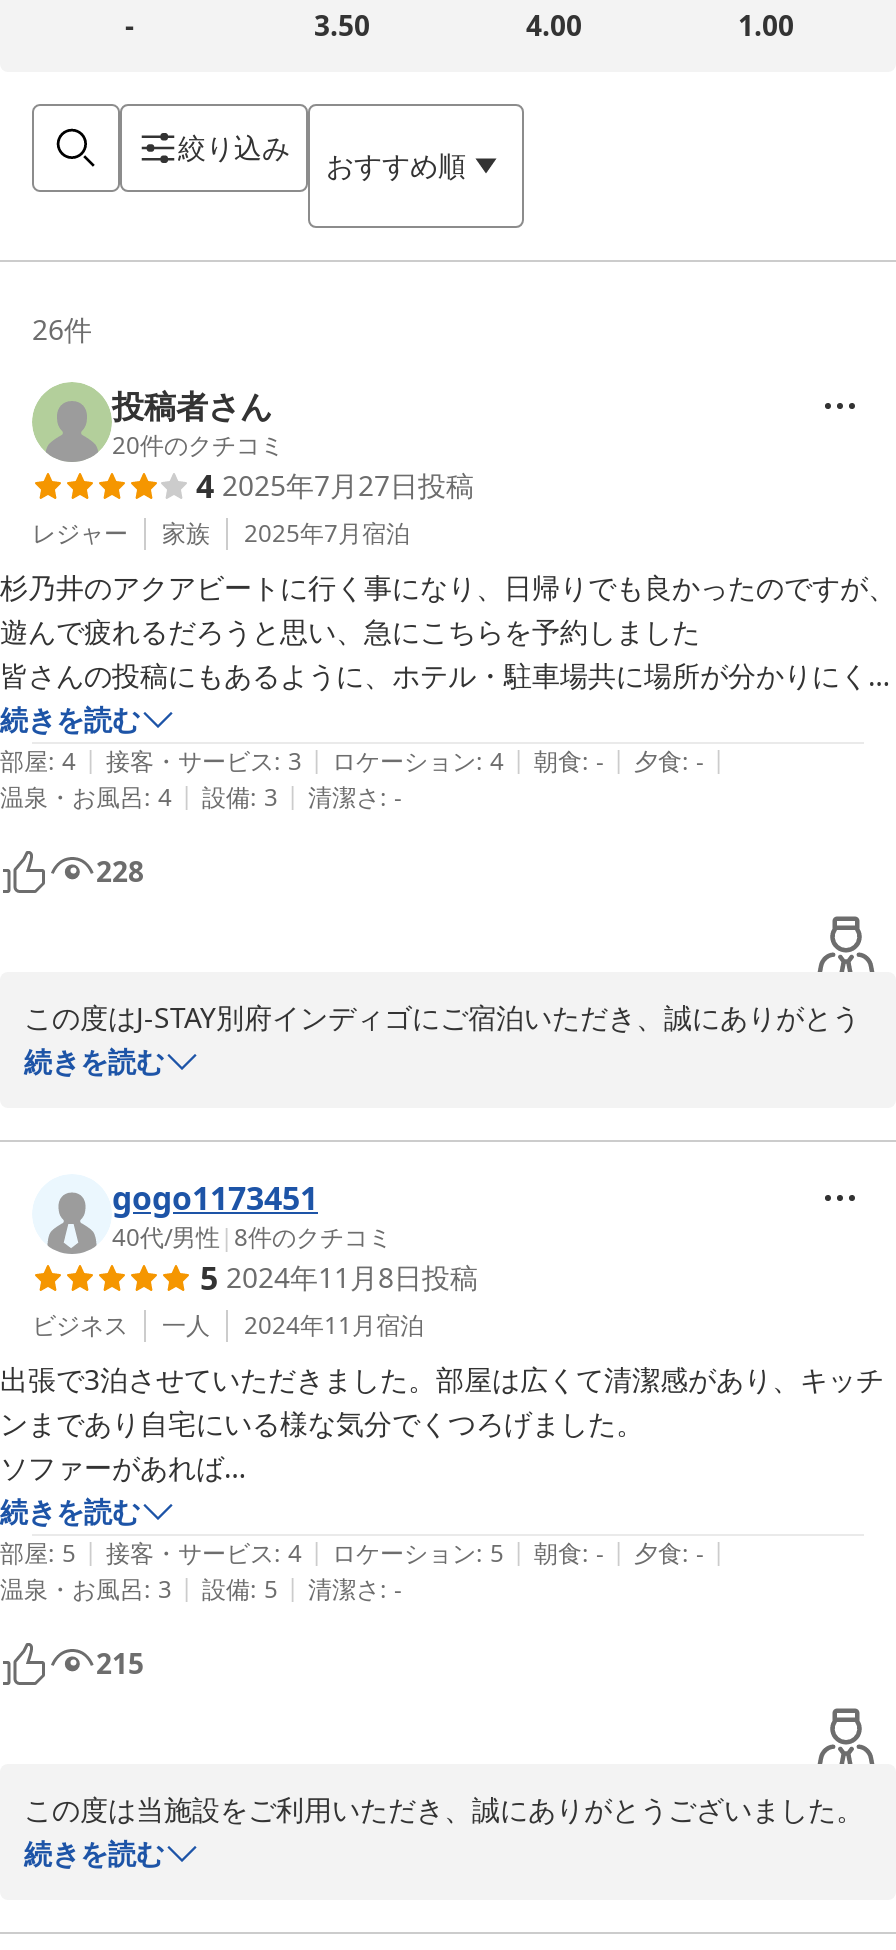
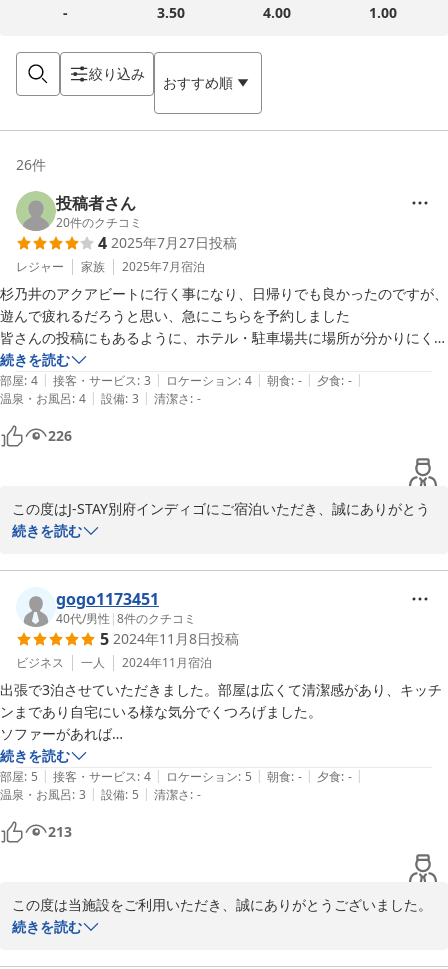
[96,852,144,890] 228 -> [48,426,72,445] 226
[96,1644,144,1682] 215 -> [48,822,72,841] 213

